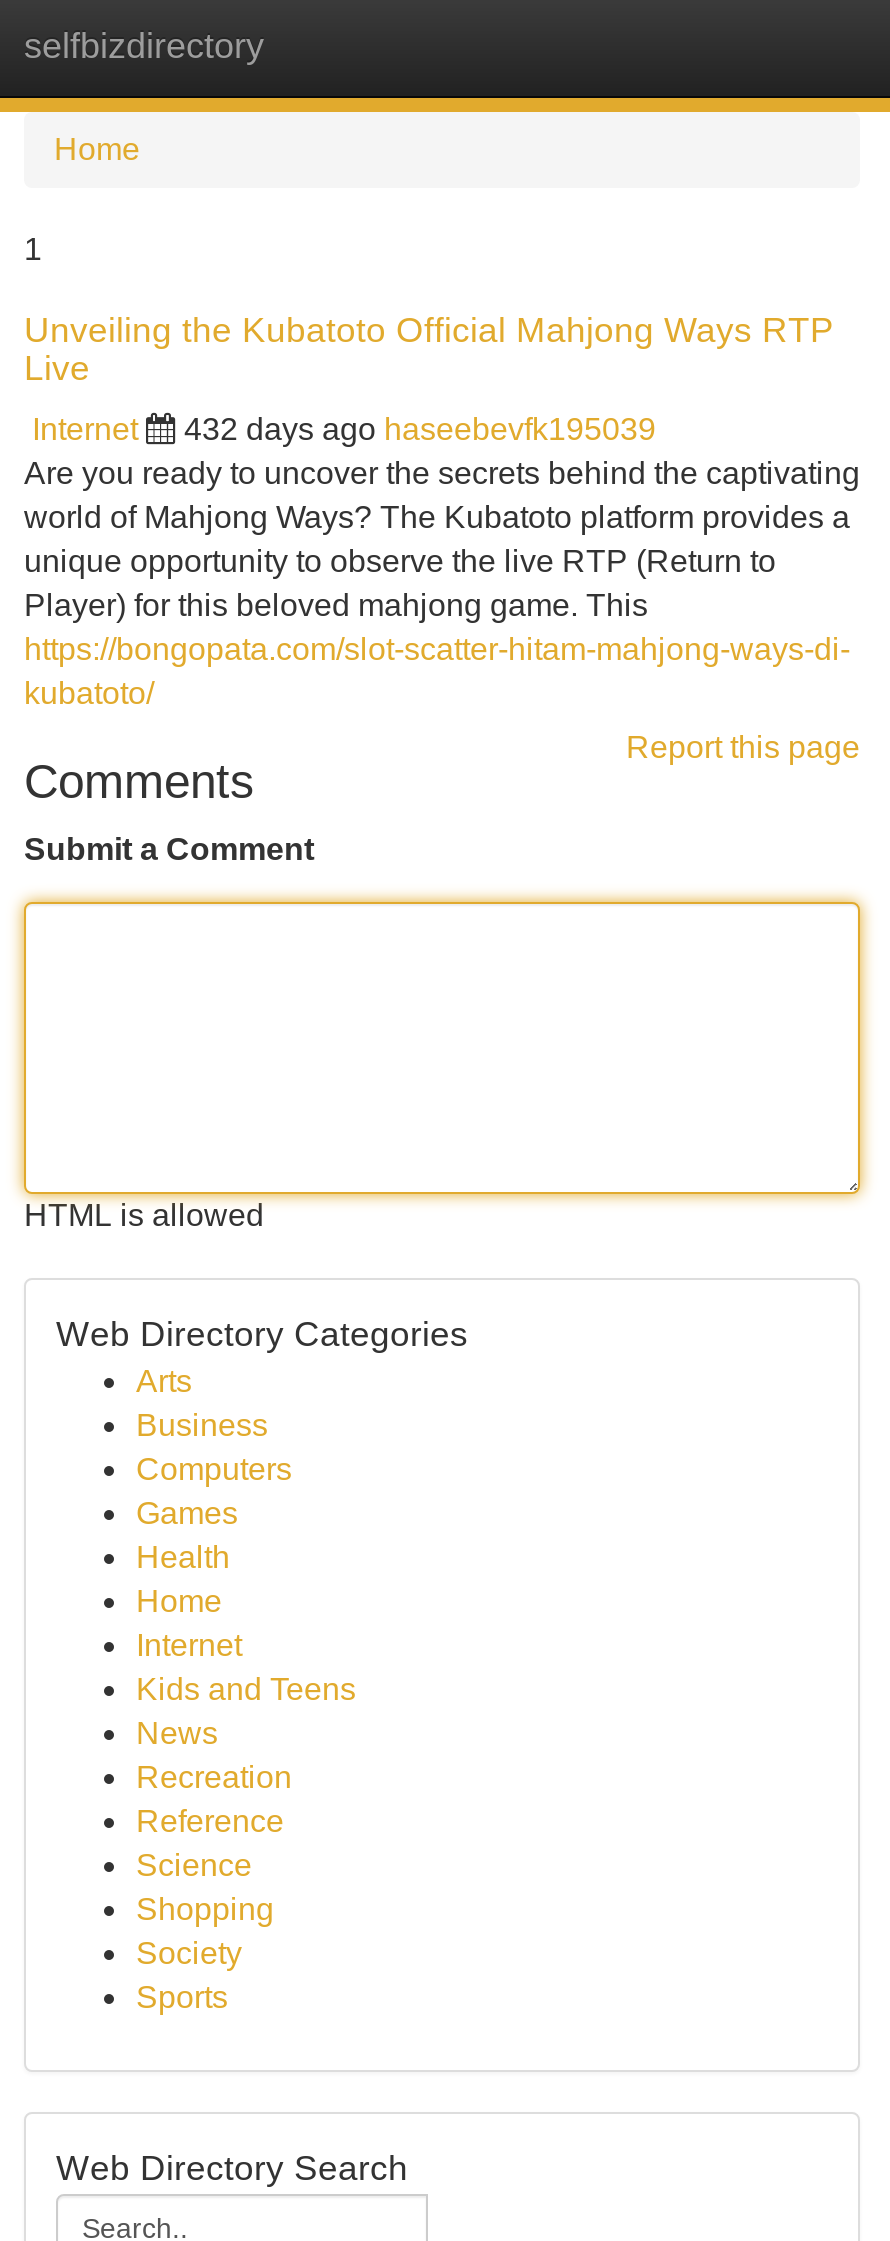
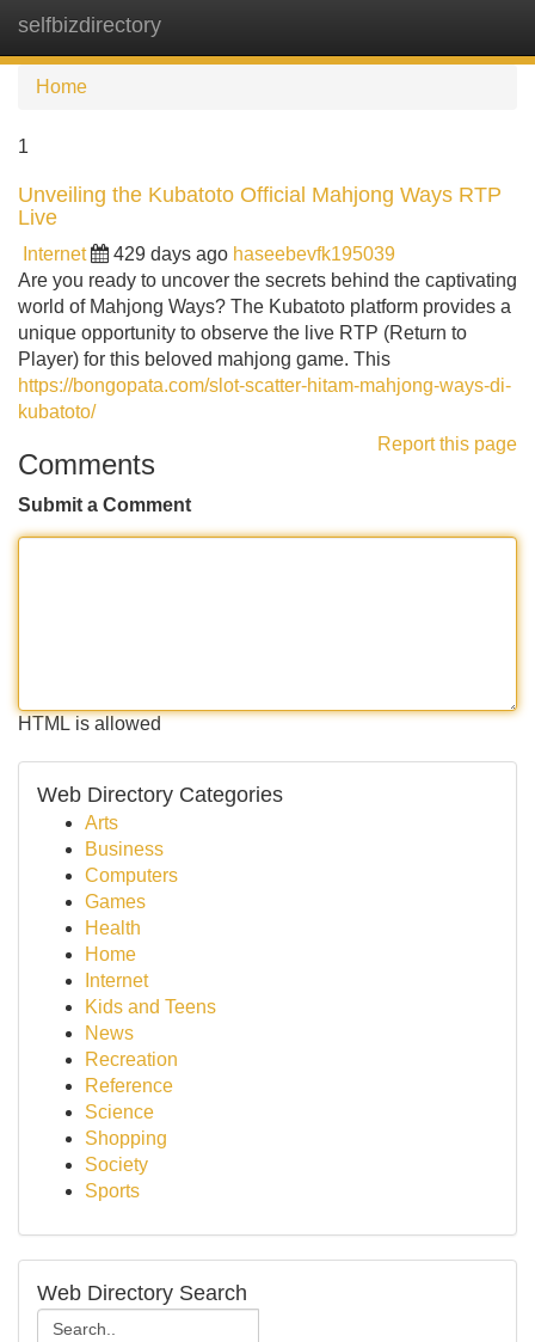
[184,412,656,446] 432 days ago haseebevfk195039 -> [113,244,395,264] 429 days ago haseebevfk195039

